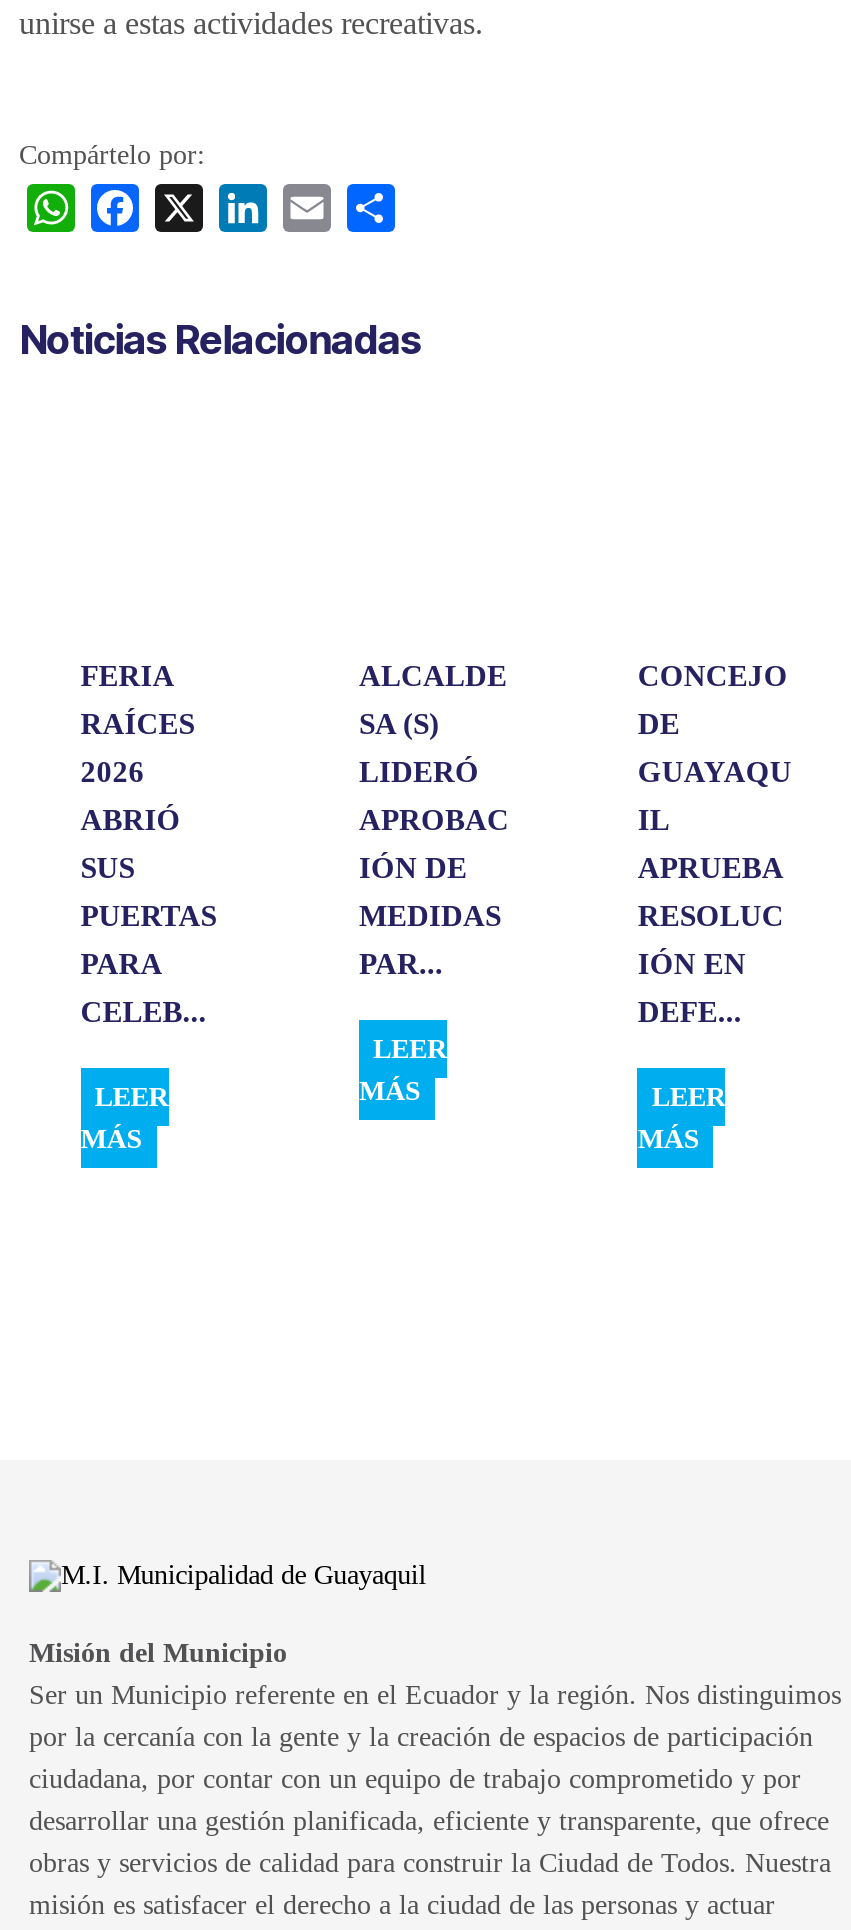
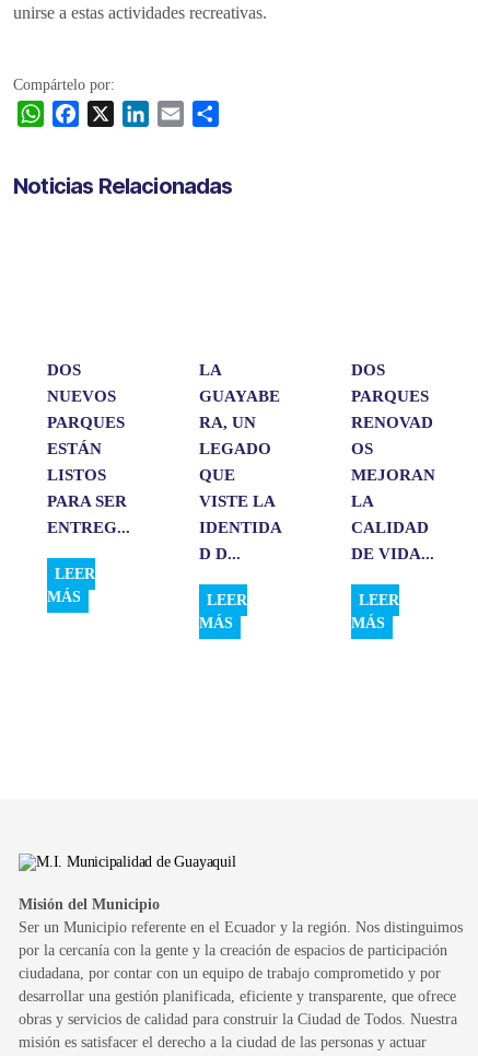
[80,661,216,1029] FERIA | RAÍCES | 2026 | ABRIÓ | SUS | PUERTAS | PARA | CELEB... -> [47,361,130,537] DOS | NUEVOS | PARQUES | ESTÁN | LISTOS | PARA SER | ENTREG...
[359,661,509,981] ALCALDE | SA (S) | LIDERÓ | APROBAC | IÓN DE | MEDIDAS | PAR... -> [199,361,282,563] LA | GUAYABE | RA, UN | LEGADO | QUE | VISTE LA | IDENTIDA | D D...
[638,661,788,693] CONCEJO -> [351,361,385,379] DOS
[638,709,680,741] DE -> [351,388,429,405] PARQUES
[638,757,792,789] GUAYAQU -> [351,414,433,431] RENOVAD
[638,805,668,837] IL -> [351,440,373,458] OS
[638,853,782,885] APRUEBA -> [351,467,436,484] MEJORAN
[638,901,784,933] RESOLUC -> [351,493,373,510] LA
[638,949,746,981] IÓN EN -> [351,519,429,537] CALIDAD
[638,997,742,1029] DEFE... -> [351,545,435,563] DE VIDA...
moved [359,1035,447,1107] -> [199,592,247,632]: LEER | MÁS
moved [80,1083,168,1155] -> [47,566,95,605]: LEER | MÁS

